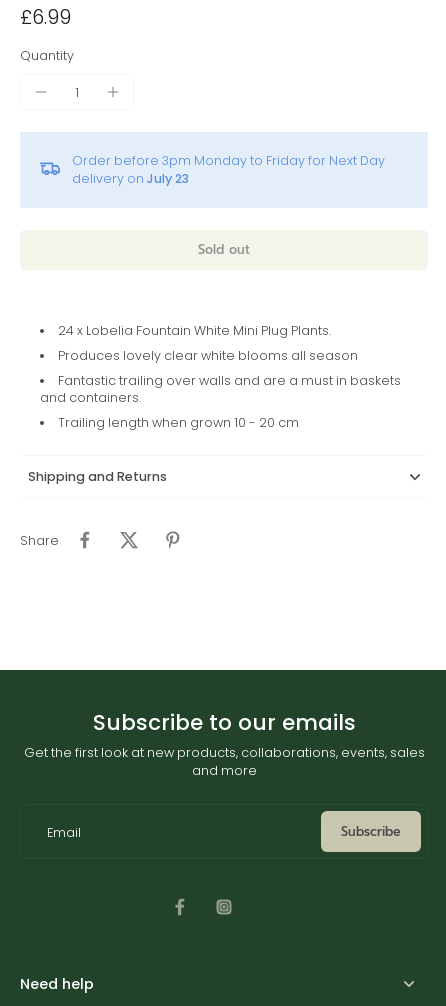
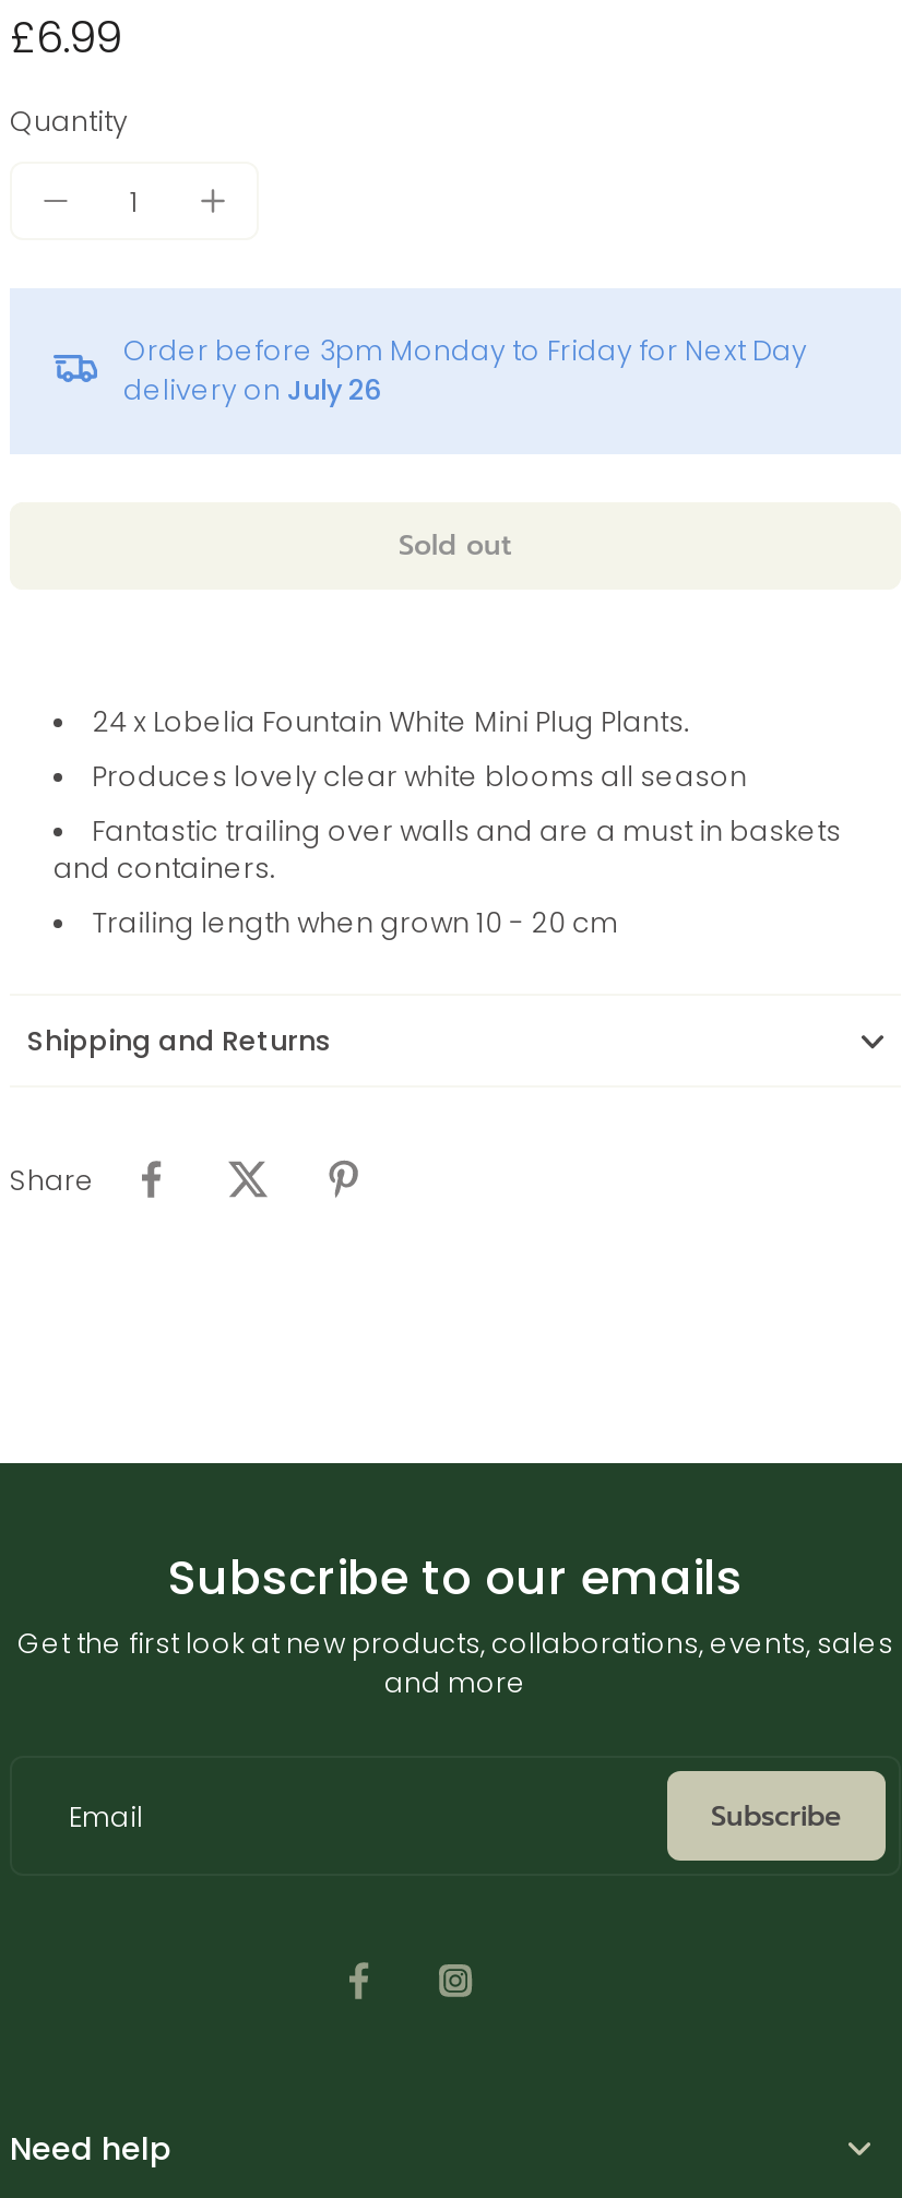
[72,170,189,187] delivery on July 23 -> [123,372,381,409] delivery on July 26

